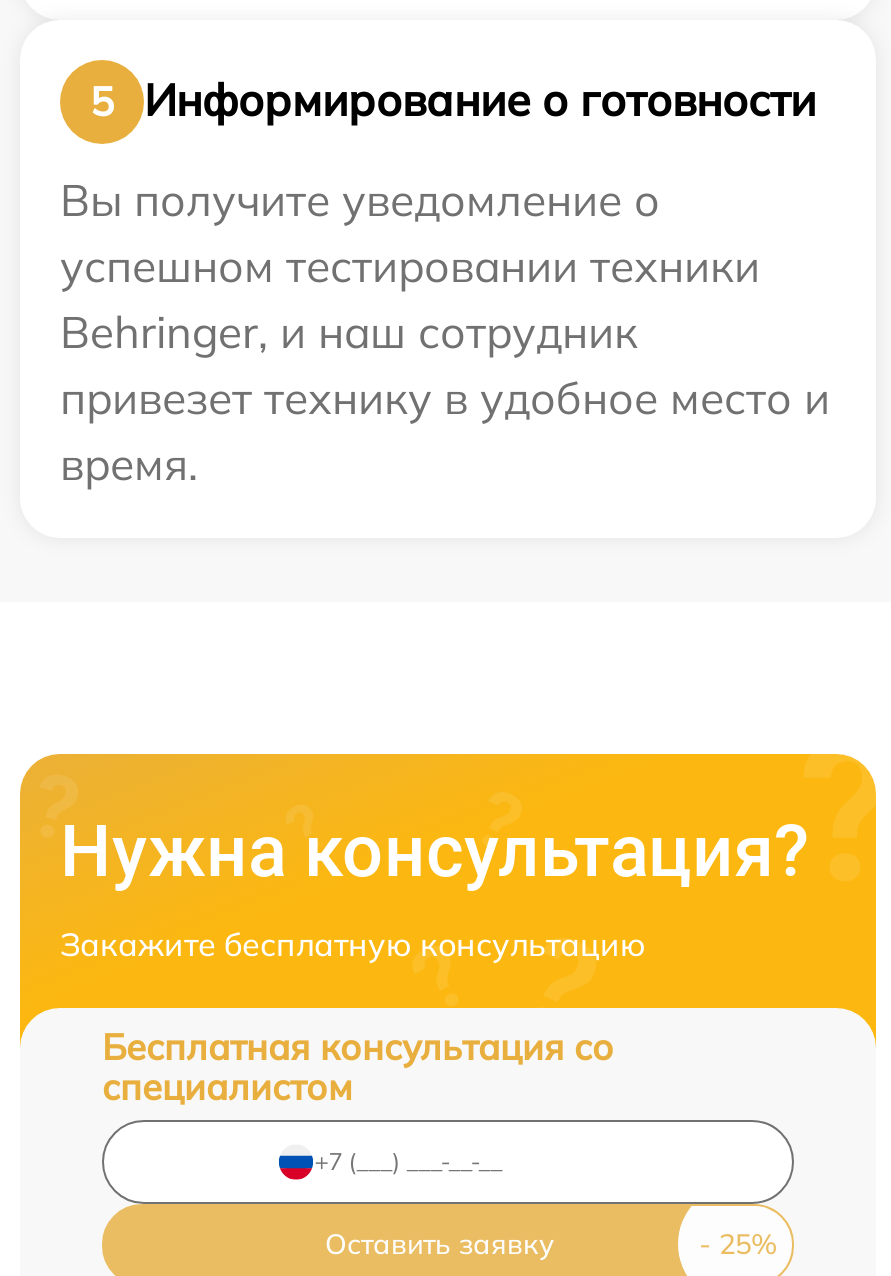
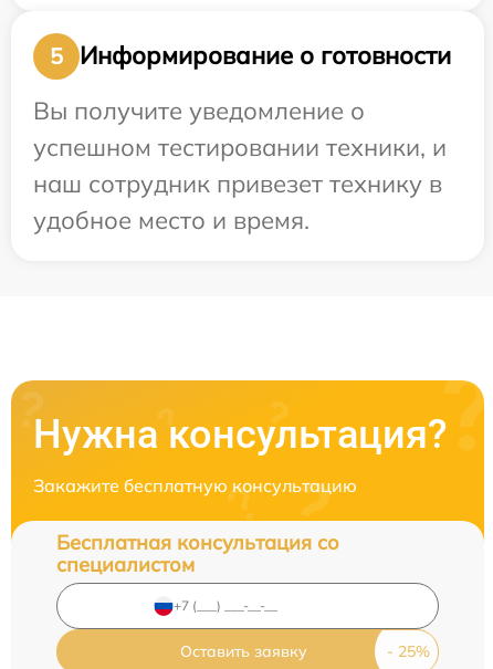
[60,237,830,491] успешном тестировании техники | Behringer, и наш сотрудник | привезет технику в удобное место и | время. -> [33,131,447,235] успешном тестировании техники, и | наш сотрудник привезет технику в | удобное место и время.

